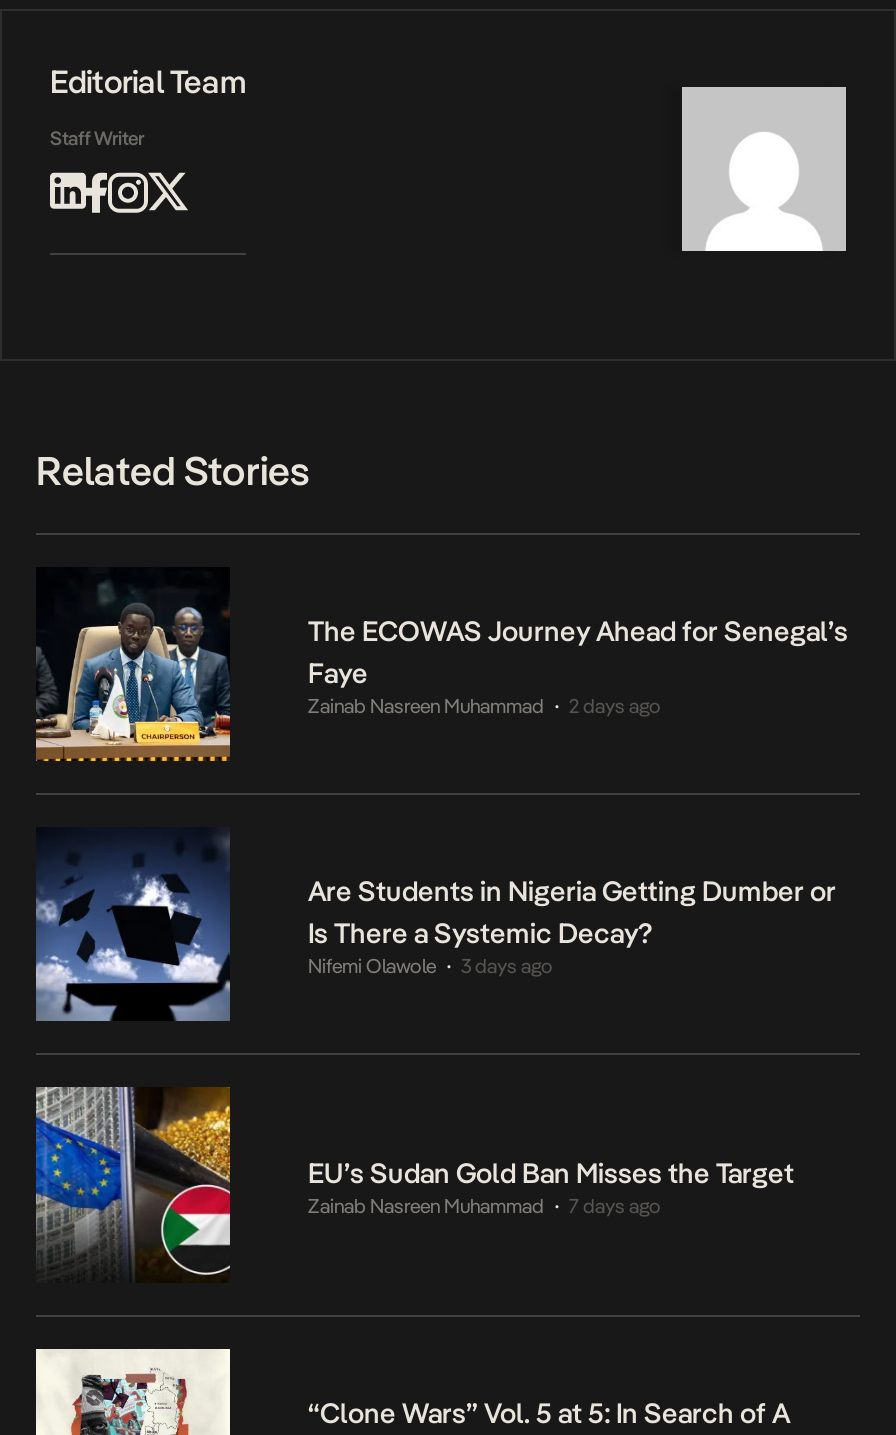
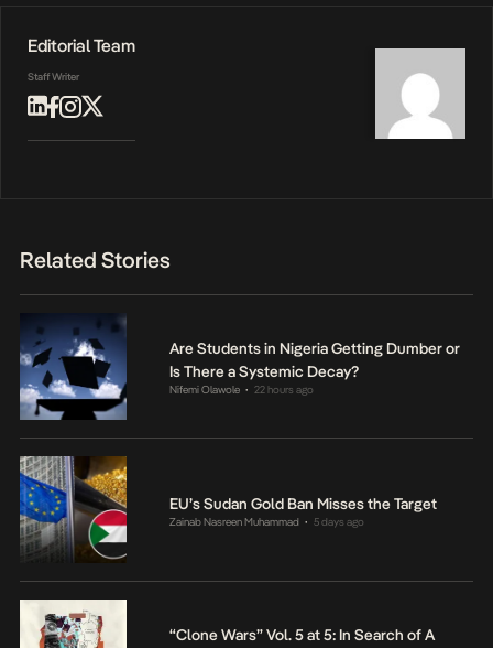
[34,603,848,763] [image] | The ECOWAS Journey Ahead for Senegal’s | Faye | Zainab Nasreen Muhammad | 2 days ago -> none
[308,955,553,977] Nifemi Olawole 3 days ago -> [169,383,313,396] Nifemi Olawole 22 hours ago
[308,1195,661,1217] Zainab Nasreen Muhammad 7 days ago -> [169,515,364,528] Zainab Nasreen Muhammad 5 days ago

